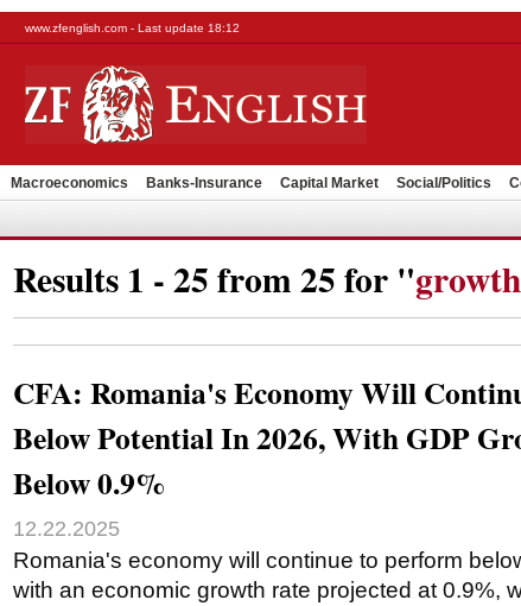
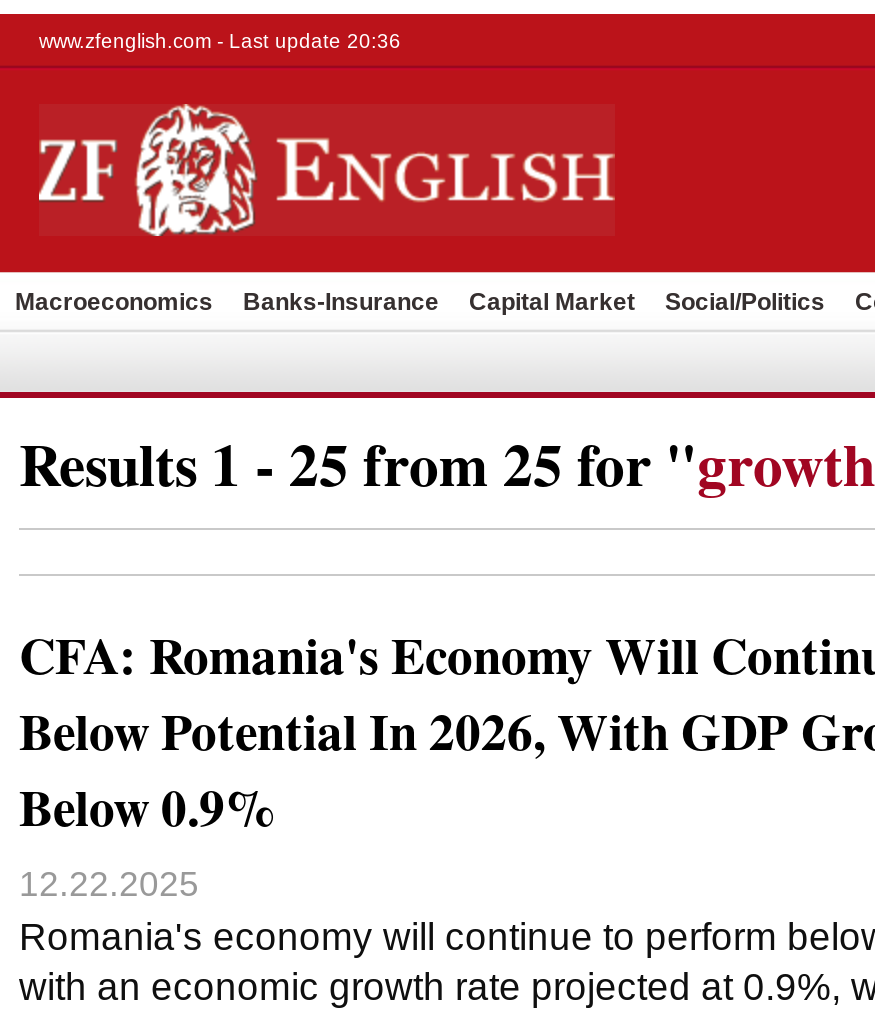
[25,21,240,34] www.zfenglish.com - Last update 18:12 -> [39,30,401,52] www.zfenglish.com - Last update 20:36

